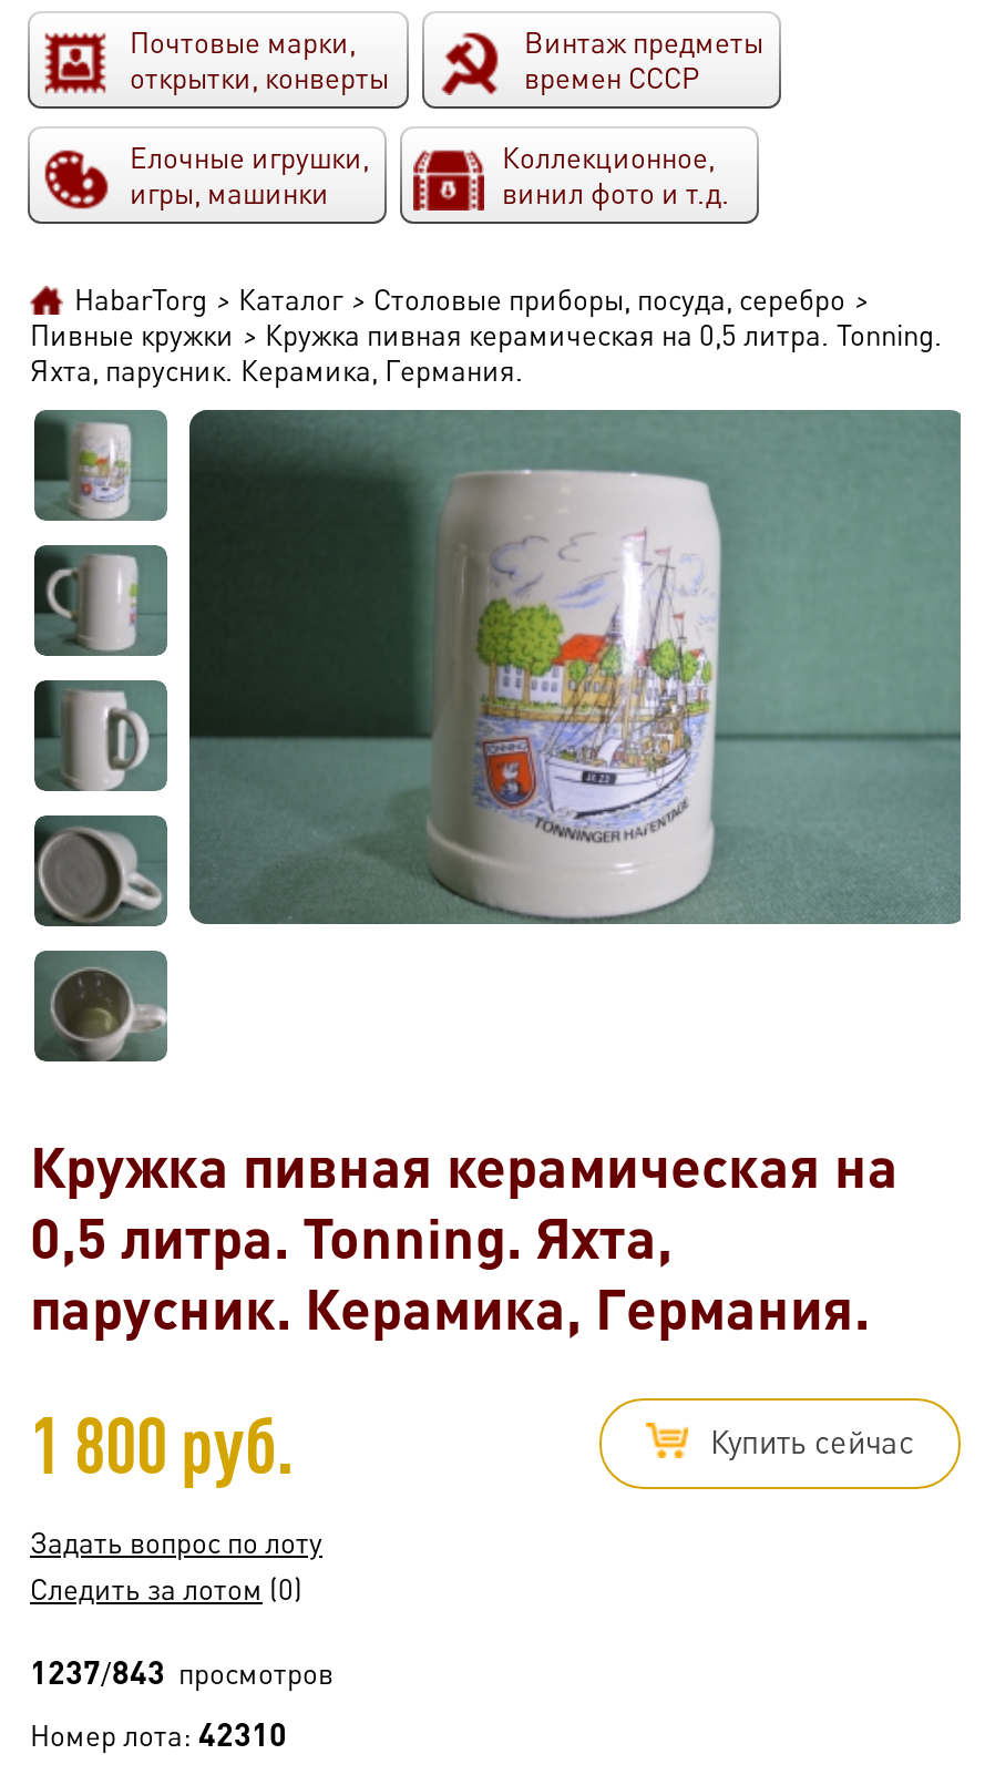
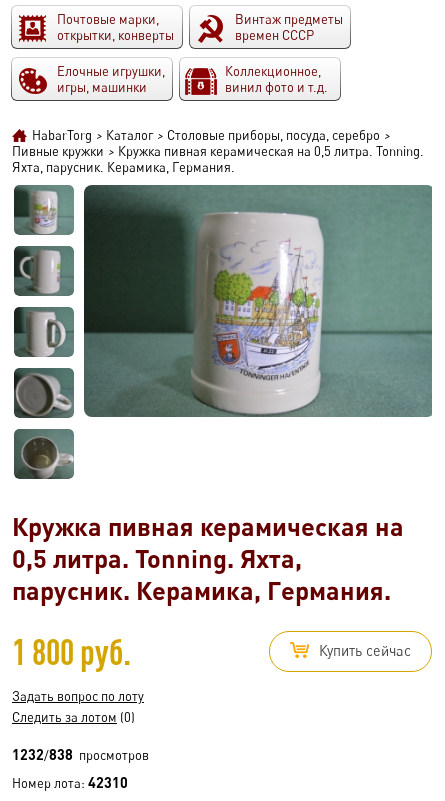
[30,1650,334,1690] 1237/843 просмотров -> [12,745,149,763] 1232/838 просмотров

